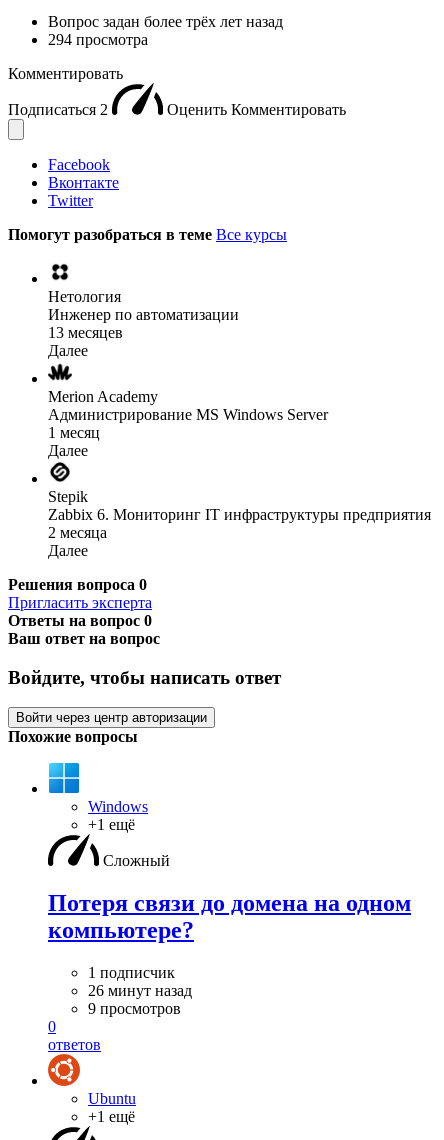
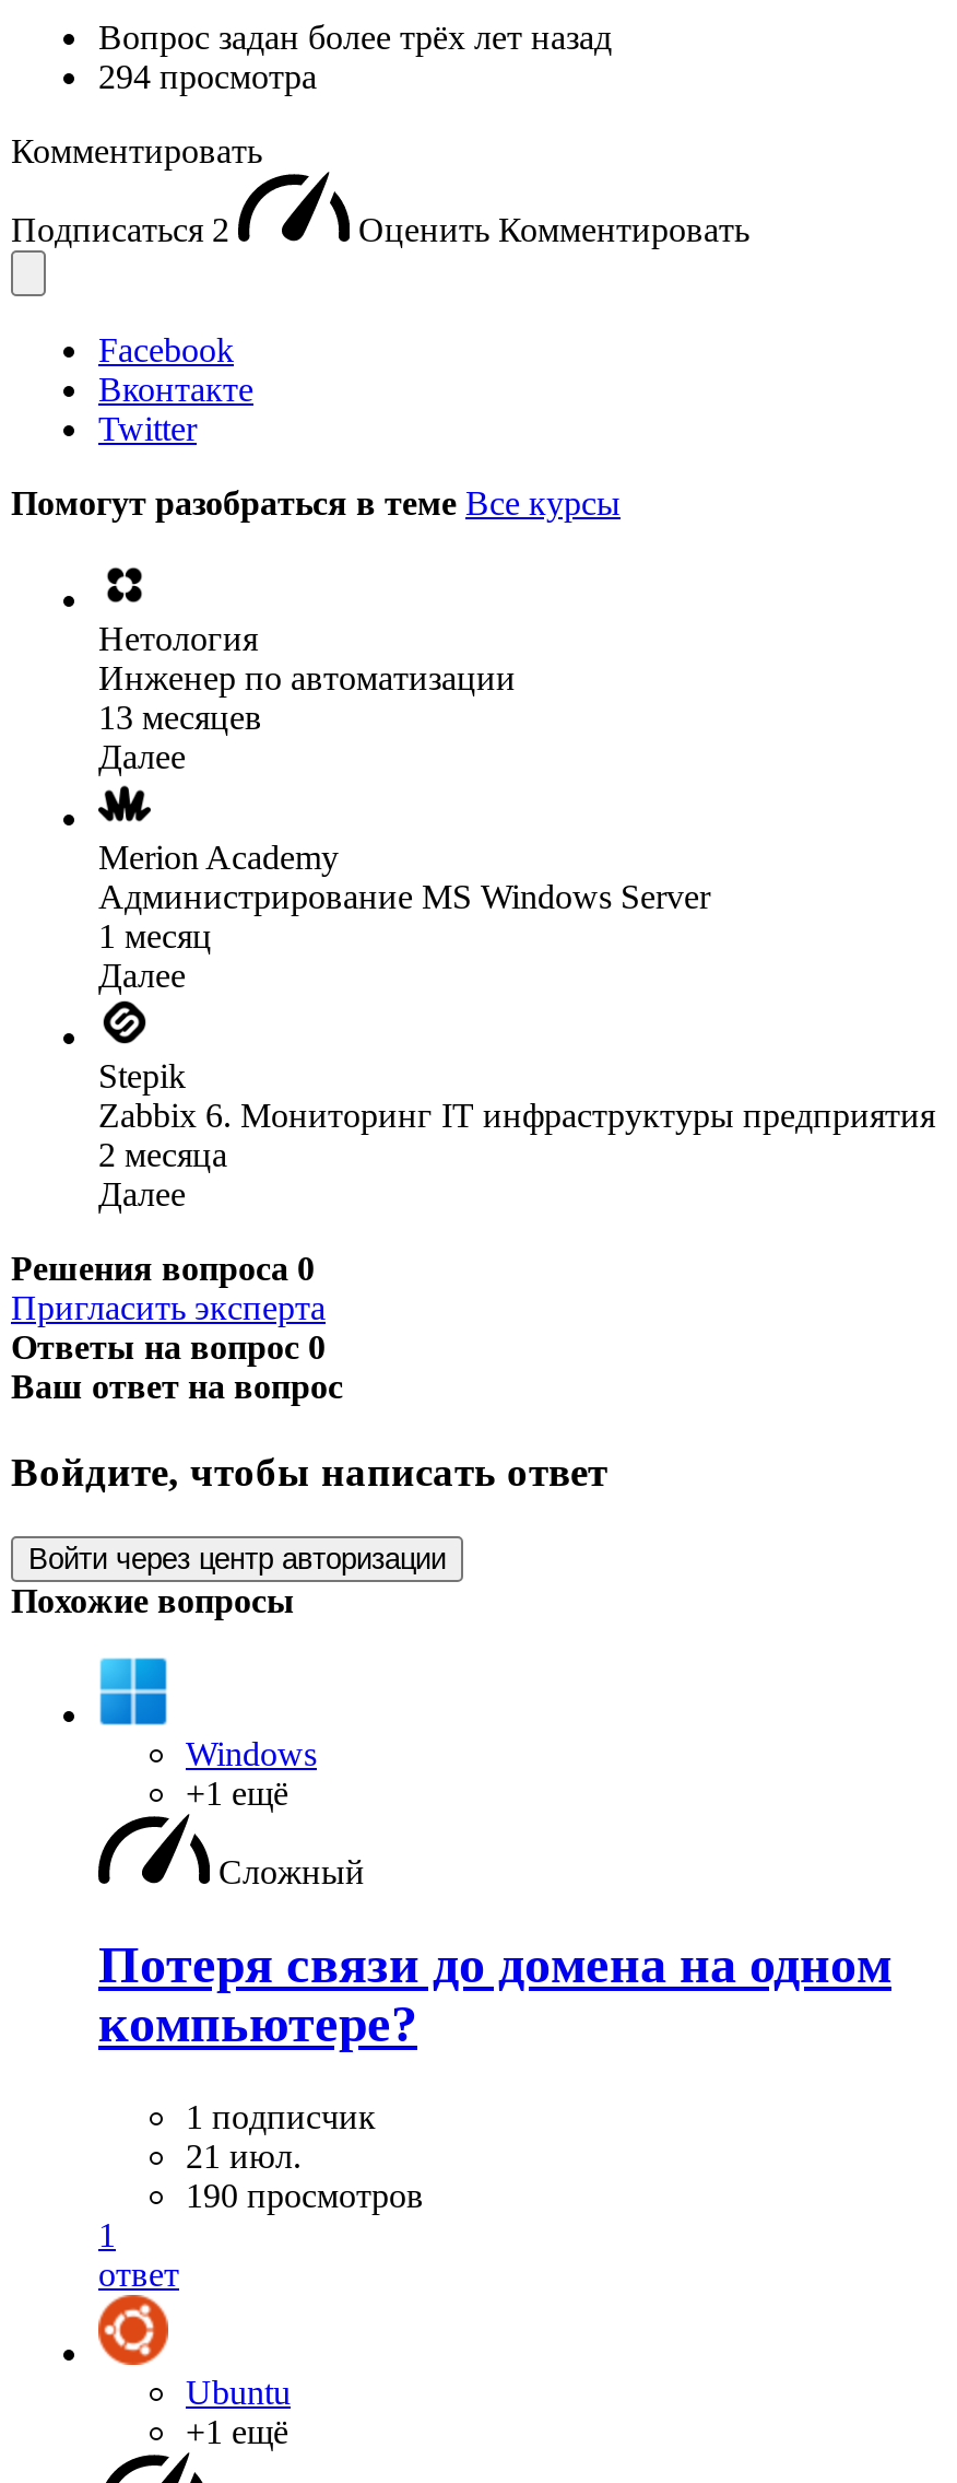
[48,982,192,1053] 26 минут назад | 9 просмотров | 0 | ответов -> [98,2138,424,2293] 21 июл. | 190 просмотров | 1 | ответ

